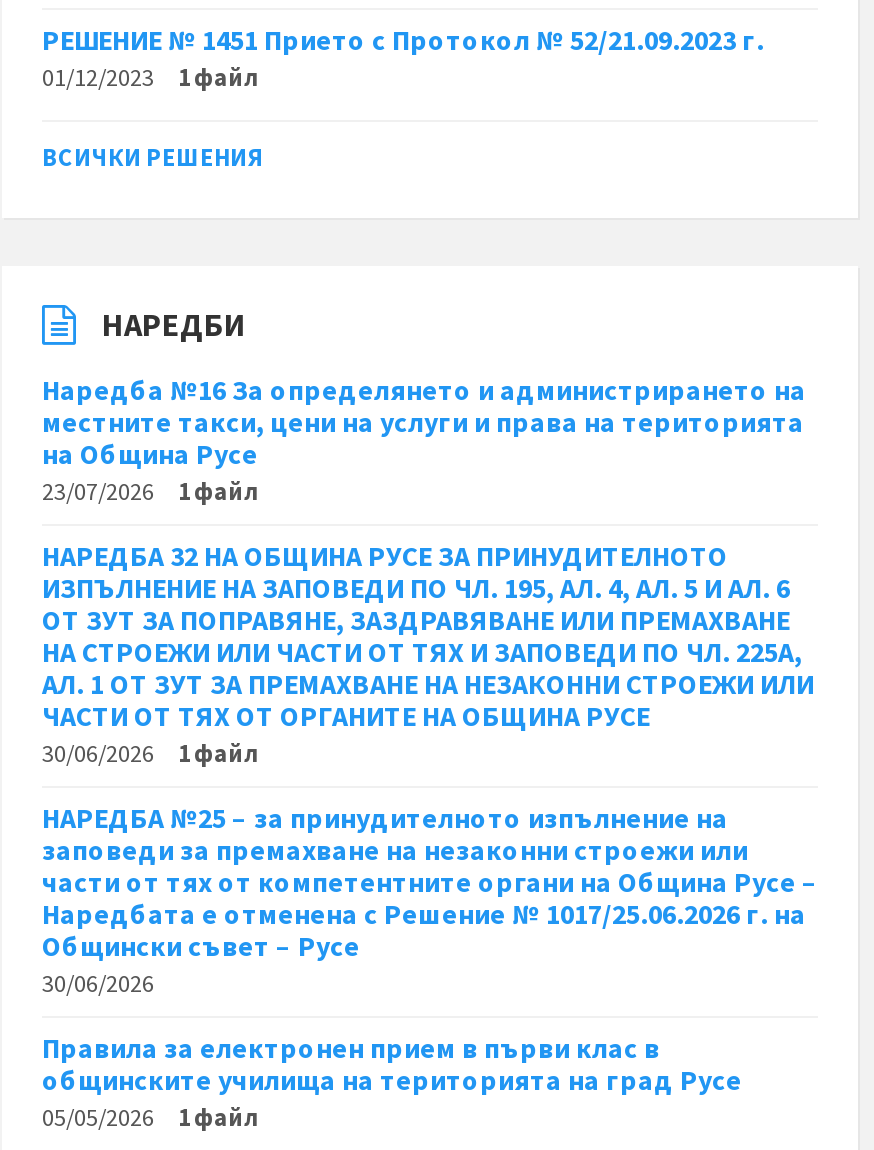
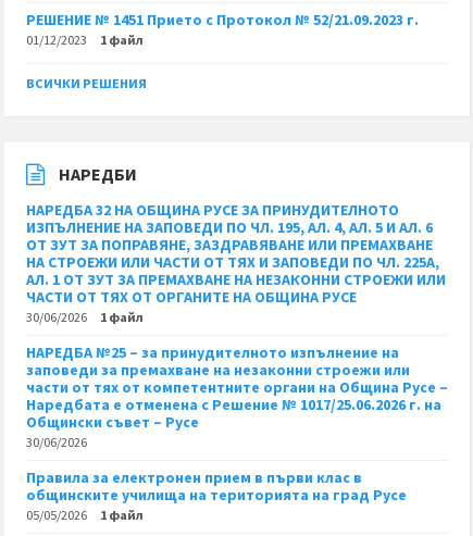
[42,372,806,506] Наредба №16 За определянето и администрирането на | местните такси, цени на услуги и права на територията | на Община Русе | 23/07/2026 | 1 файл -> none

